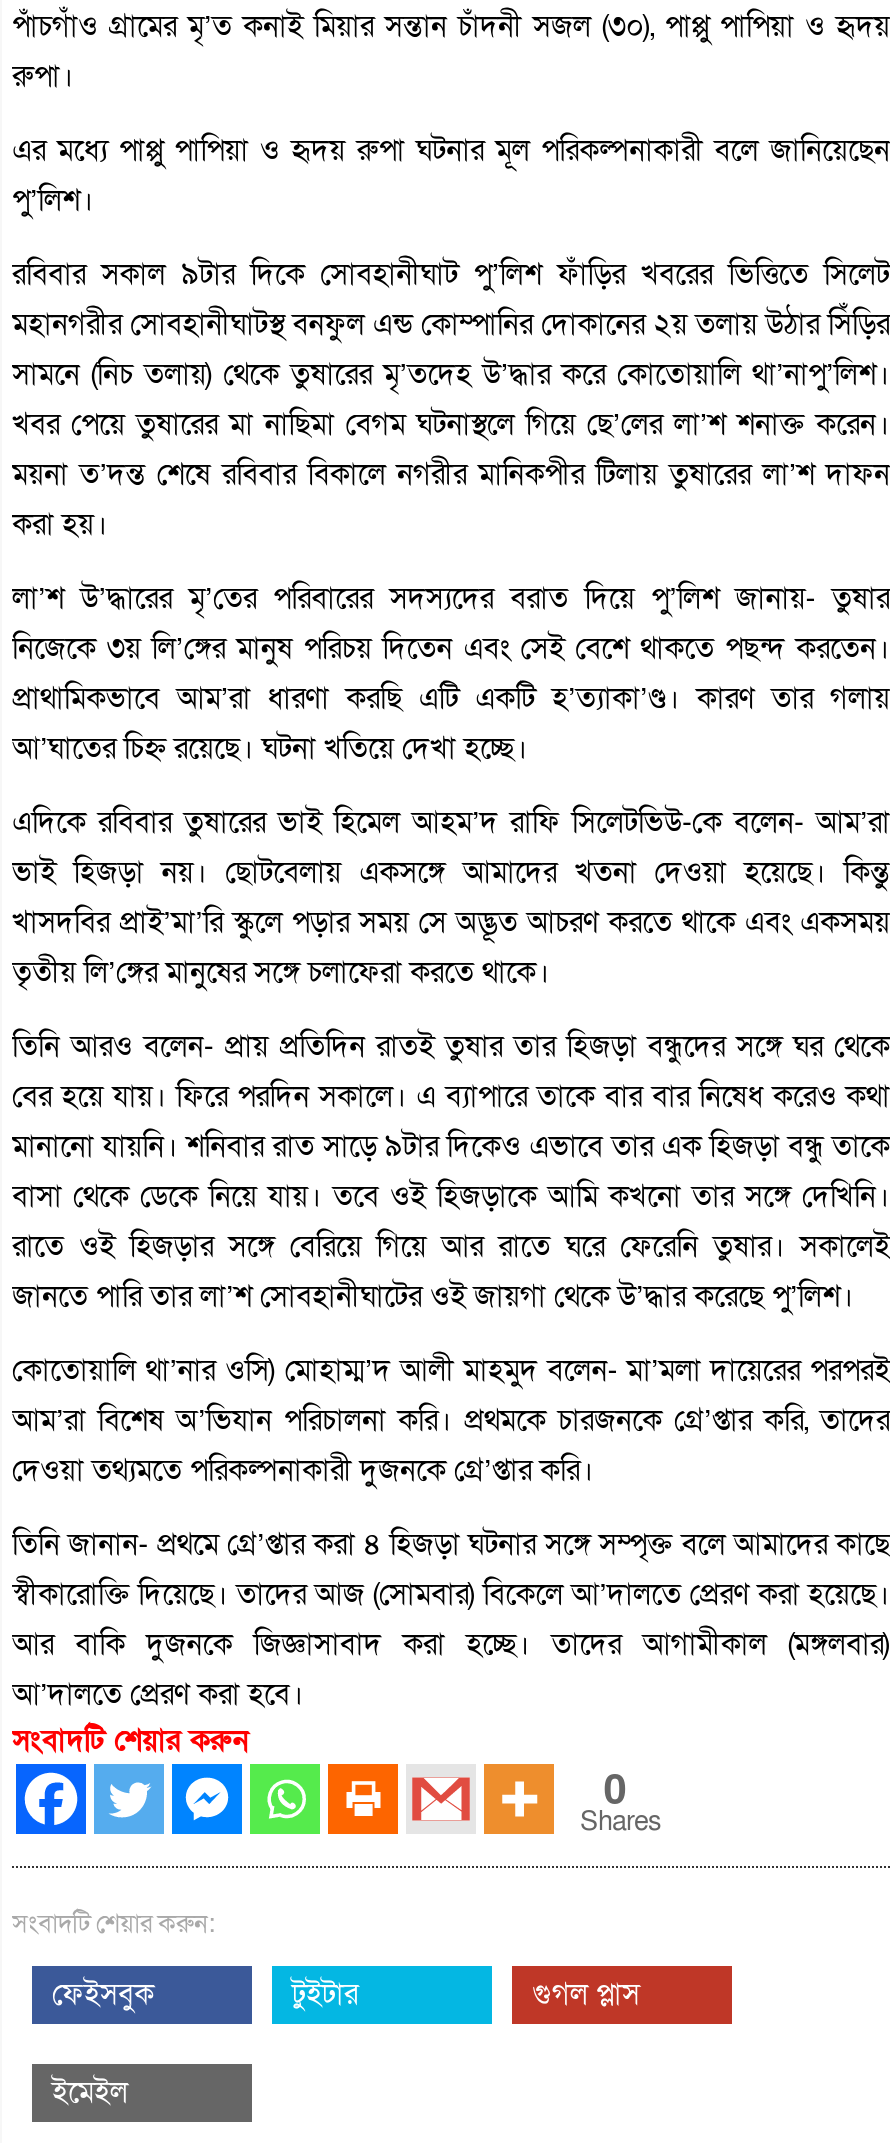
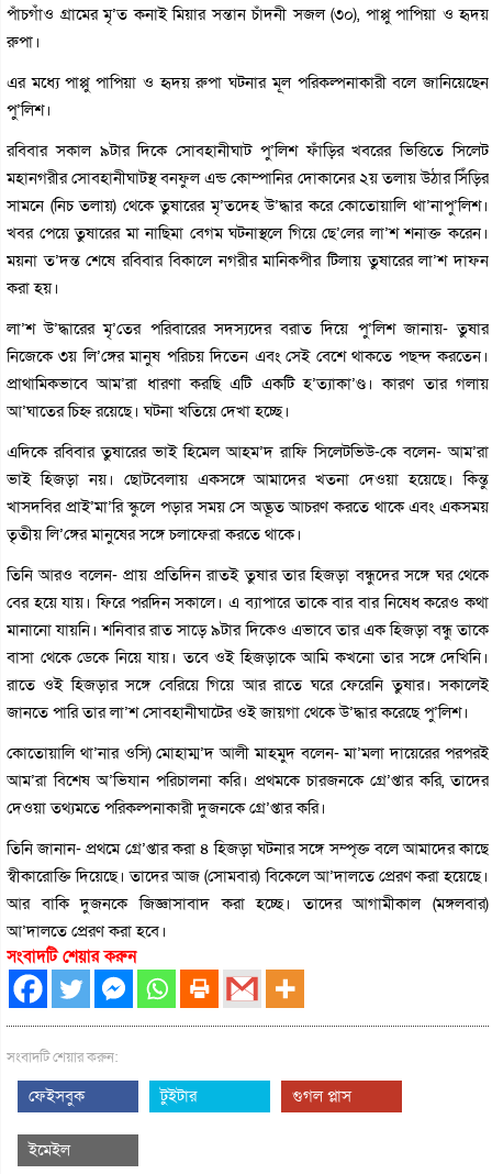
[580,1763,662,1839] 0 | Shares -> none

